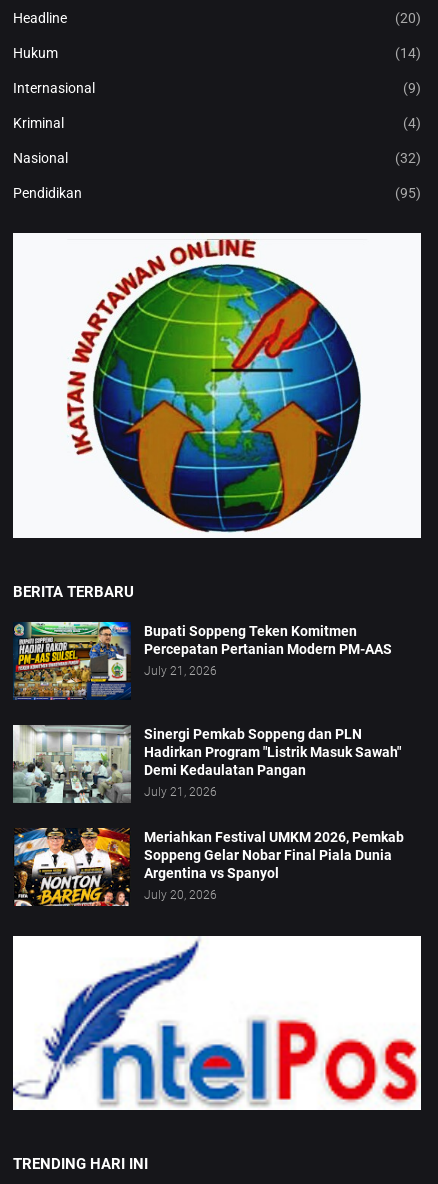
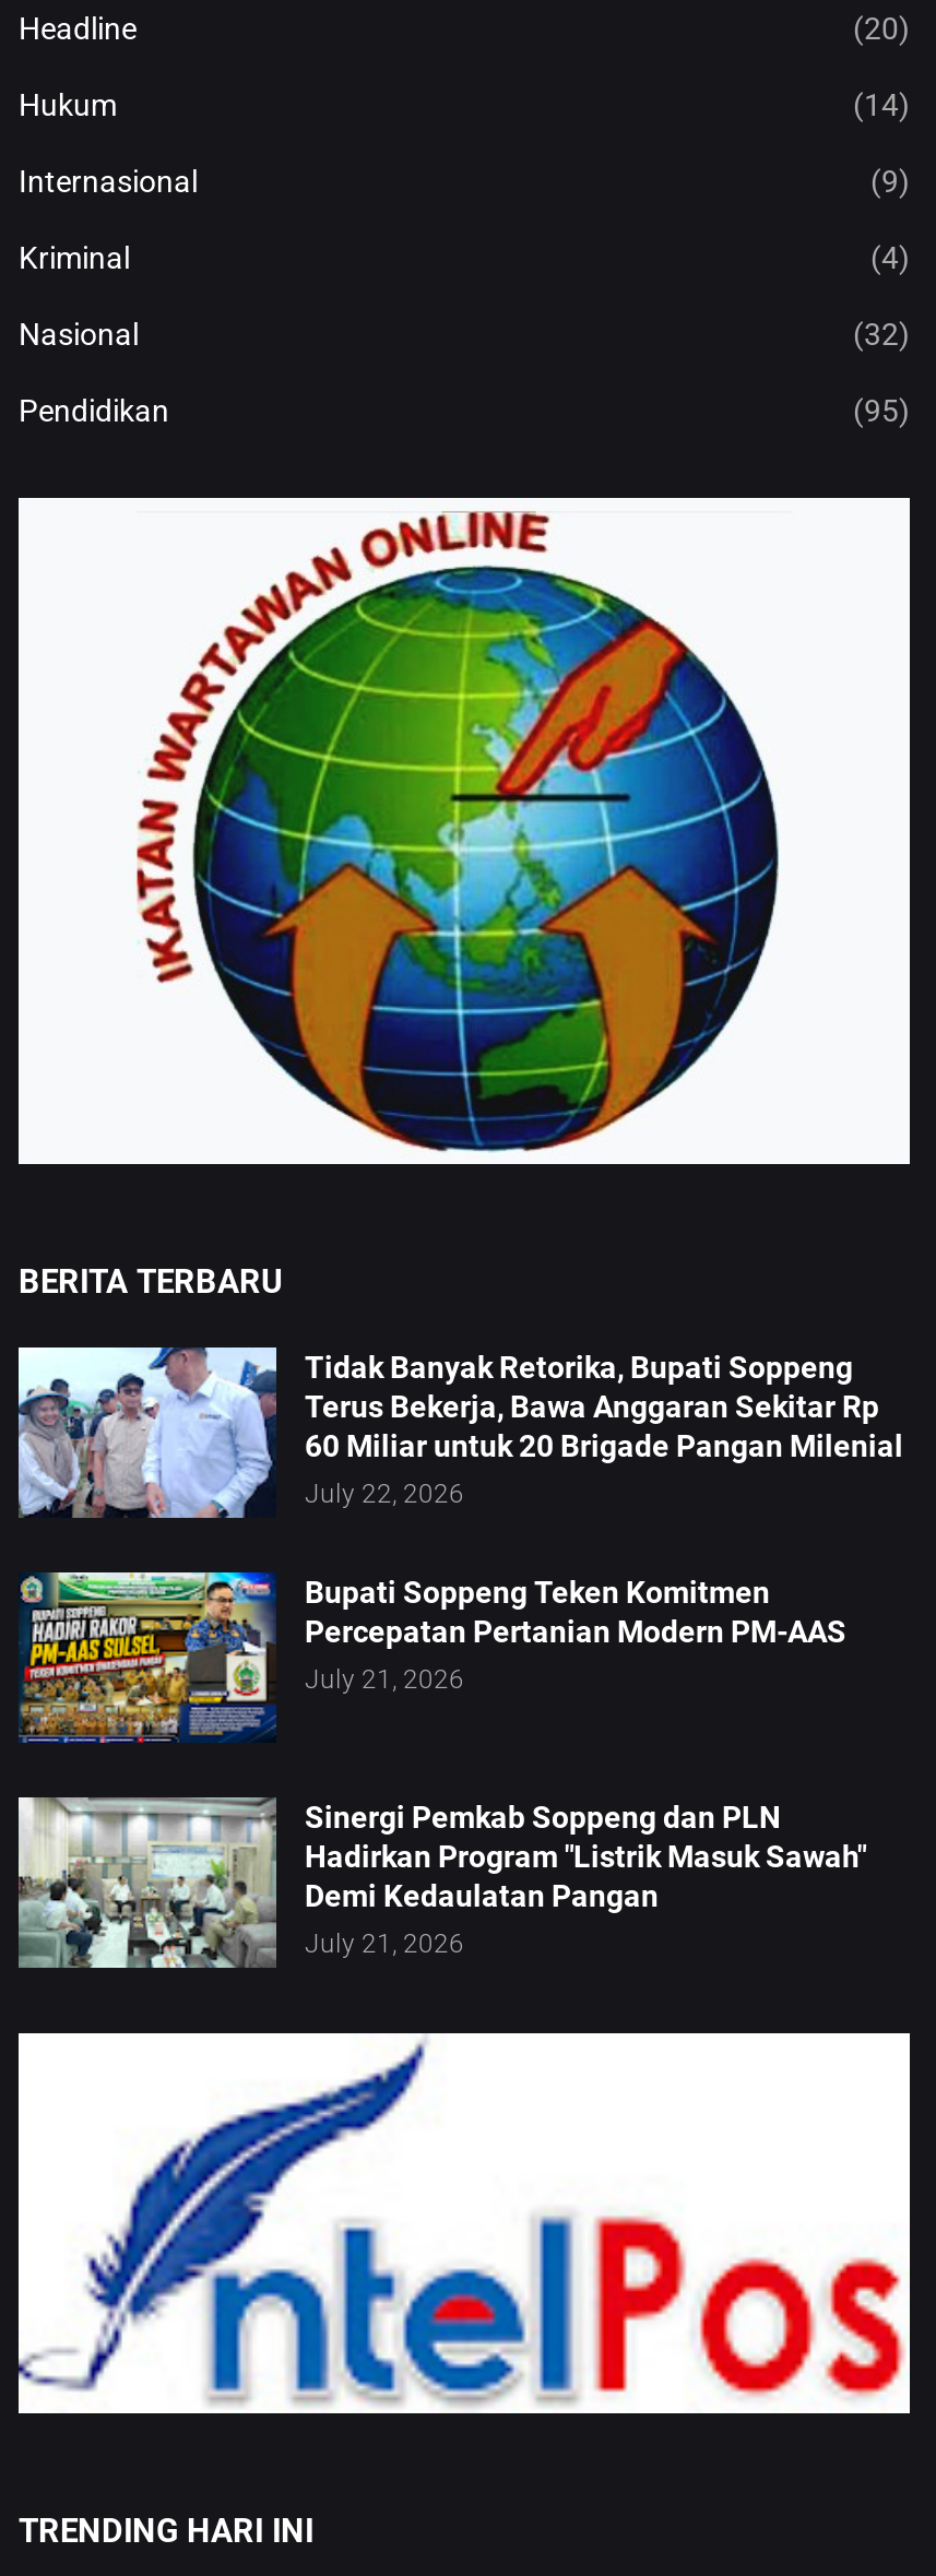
none -> [16,1345,903,1518] [image] | Tidak Banyak Retorika, Bupati Soppeng | Terus Bekerja, Bawa Anggaran Sekitar Rp | 60 Miliar untuk 20 Brigade Pangan Milenial | July 22, 2026
moved [12,620,401,799] -> [16,1568,866,1959]: [image] | Bupati Soppeng Teken Komitmen | Percepatan Pertanian Modern PM-AAS | July 21, 2026 | Sinergi Pemkab Soppeng dan PLN | Hadirkan Program "Listrik Masuk Sawah" | Demi Kedaulatan Pangan | July 21, 2026
[13,827,404,907] [image] | Meriahkan Festival UMKM 2026, Pemkab | Soppeng Gelar Nobar Final Piala Dunia | Argentina vs Spanyol | July 20, 2026 -> none

